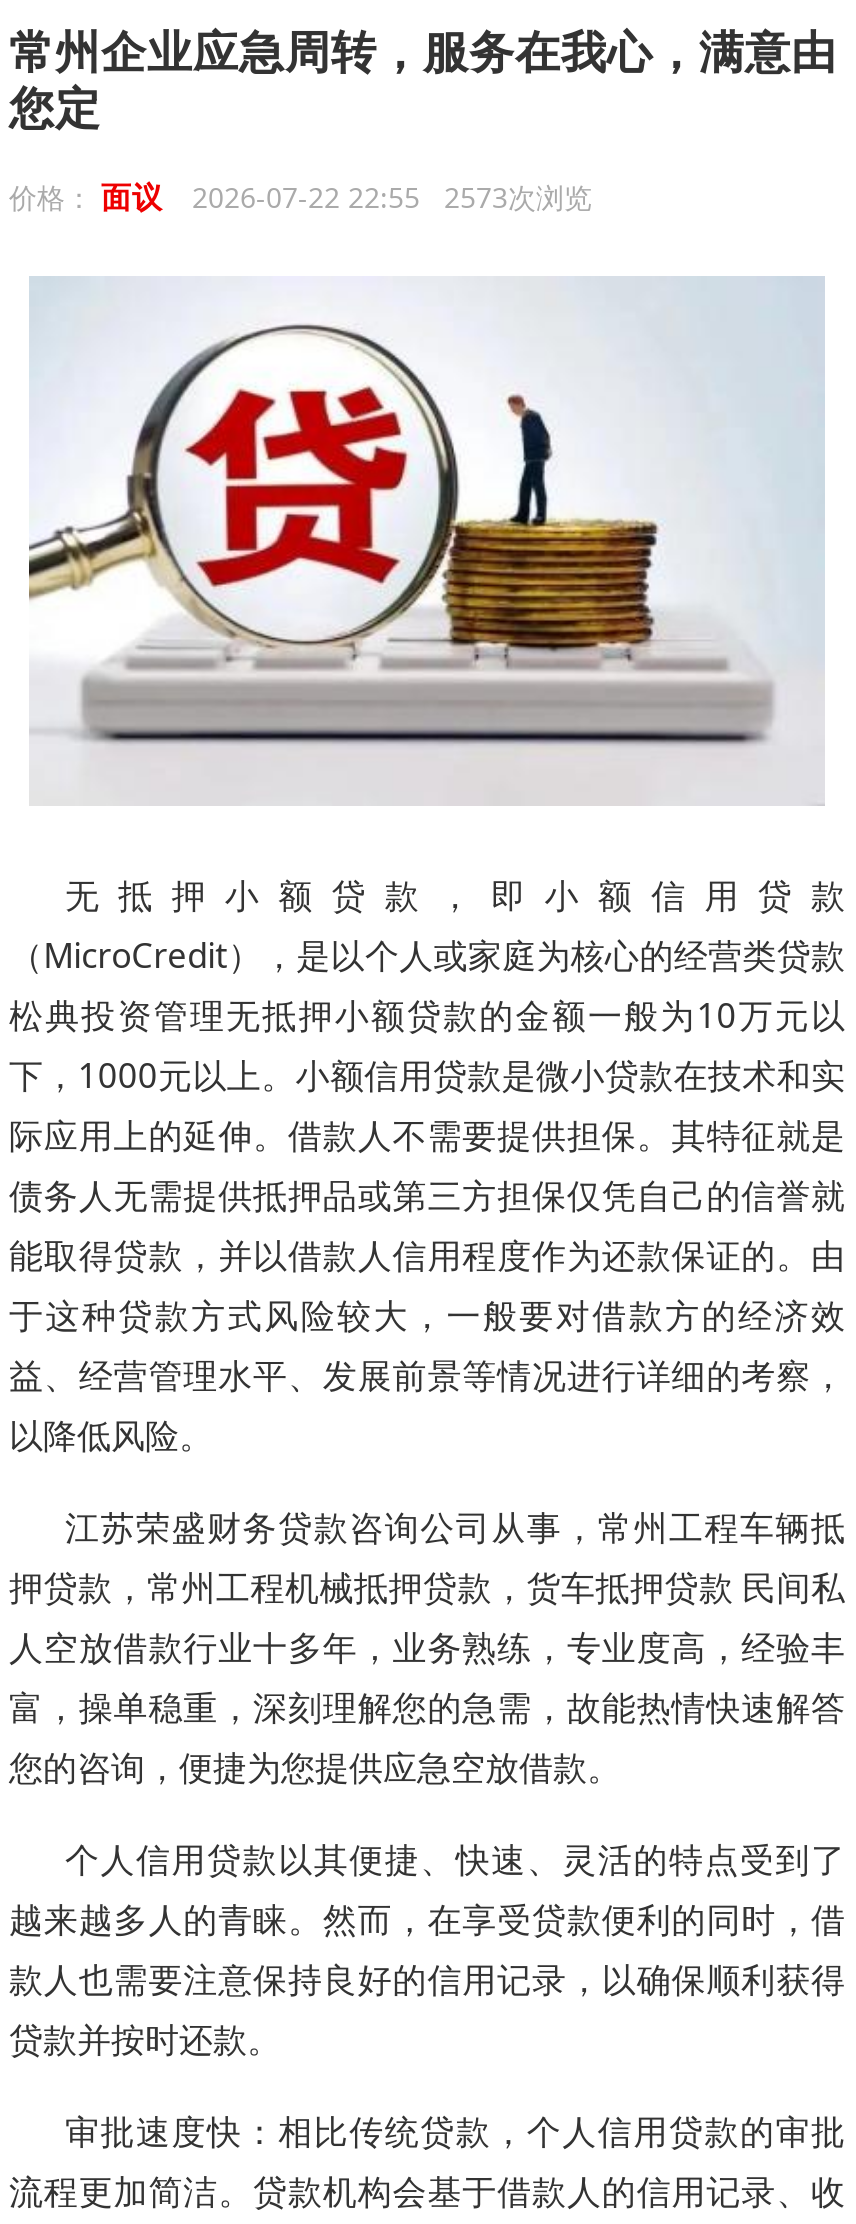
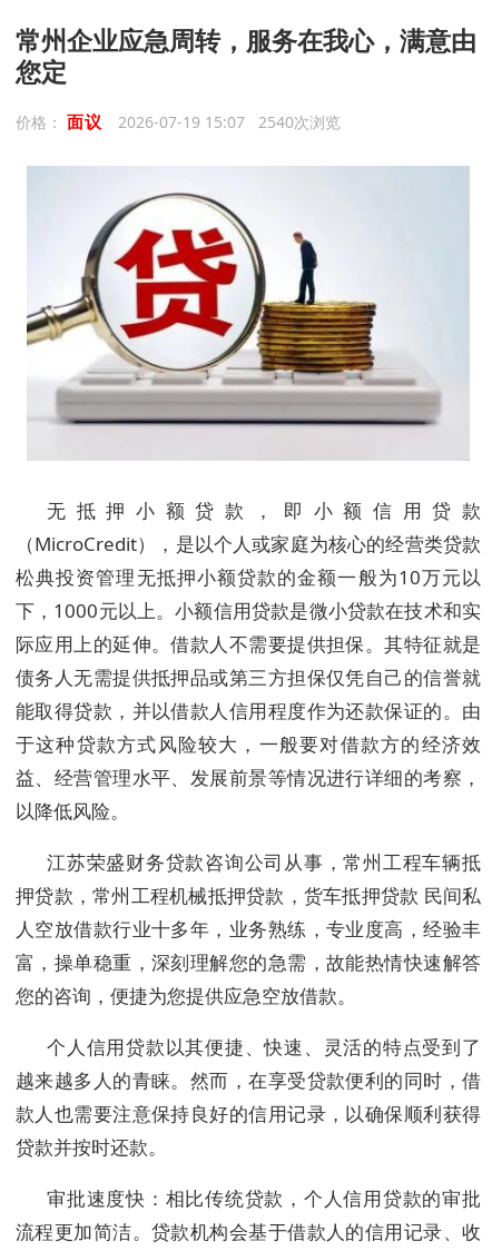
[9,176,592,216] 价格：面议 2026-07-22 22:55 2573次浏览 -> [16,110,340,132] 价格：面议 2026-07-19 15:07 2540次浏览

